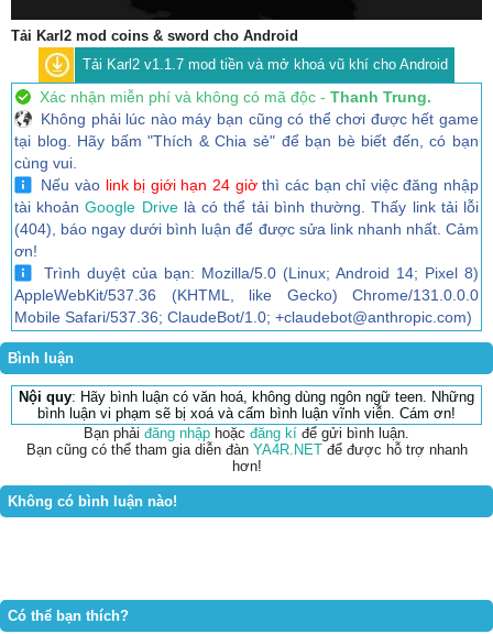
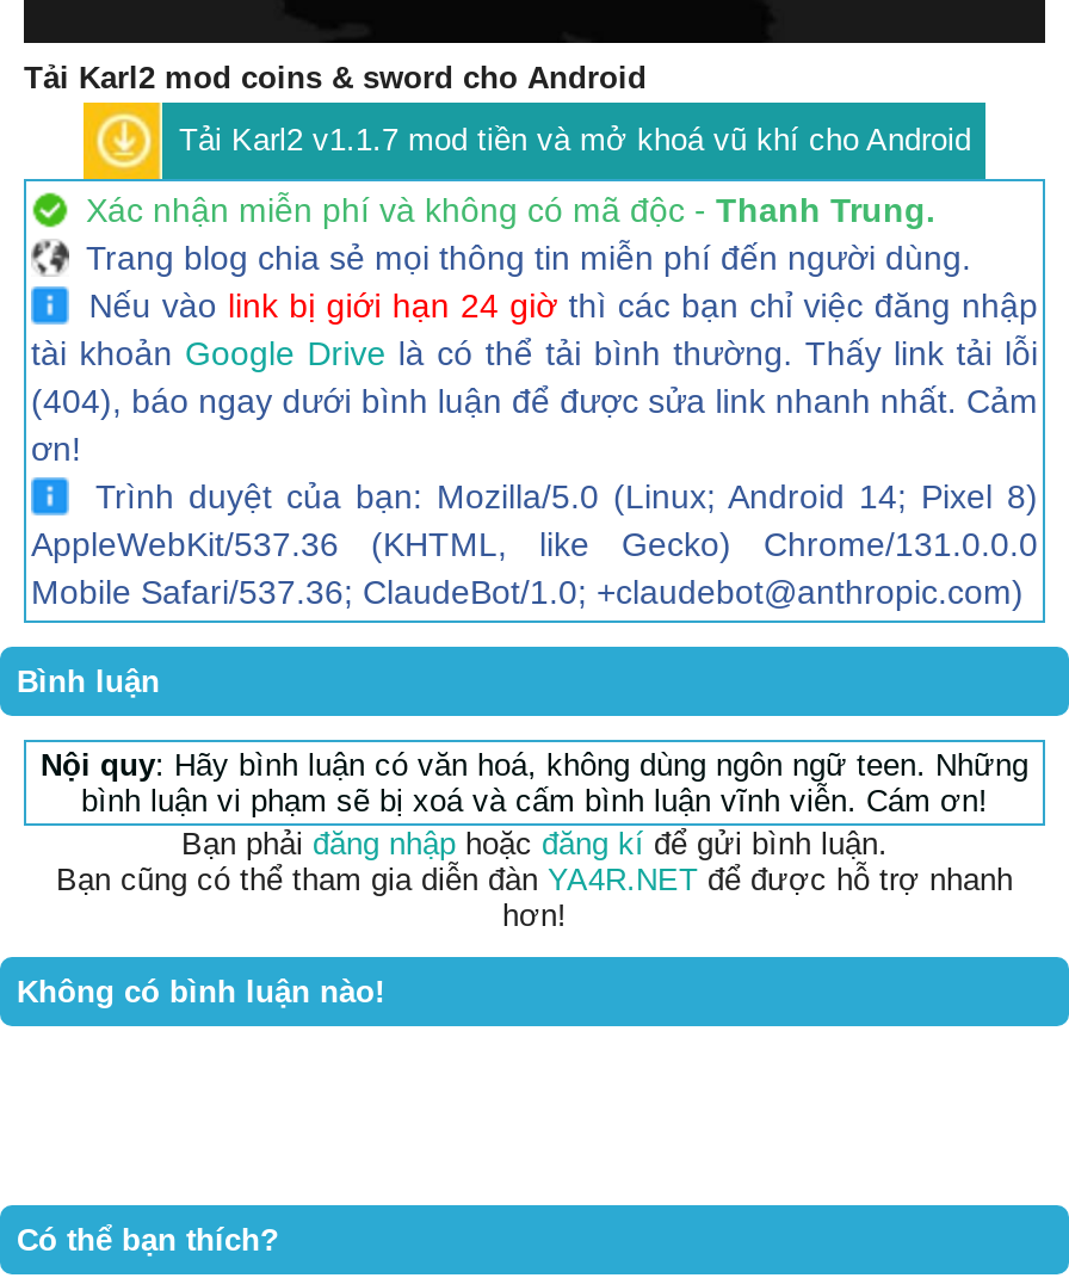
[14,110,479,171] Không phải lúc nào máy bạn cũng có thể chơi được hết game | tại blog. Hãy bấm "Thích & Chia sẻ" để bạn bè biết đến, có bạn | cùng vui. -> [67,238,971,276] Trang blog chia sẻ mọi thông tin miễn phí đến người dùng.

